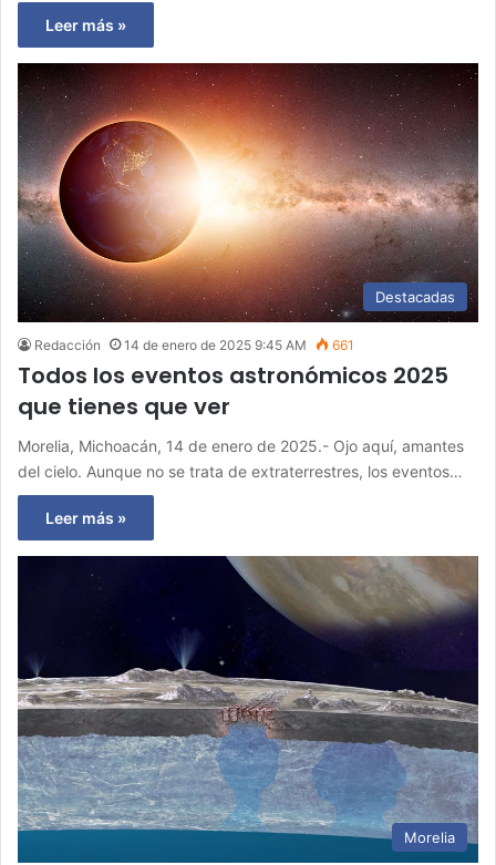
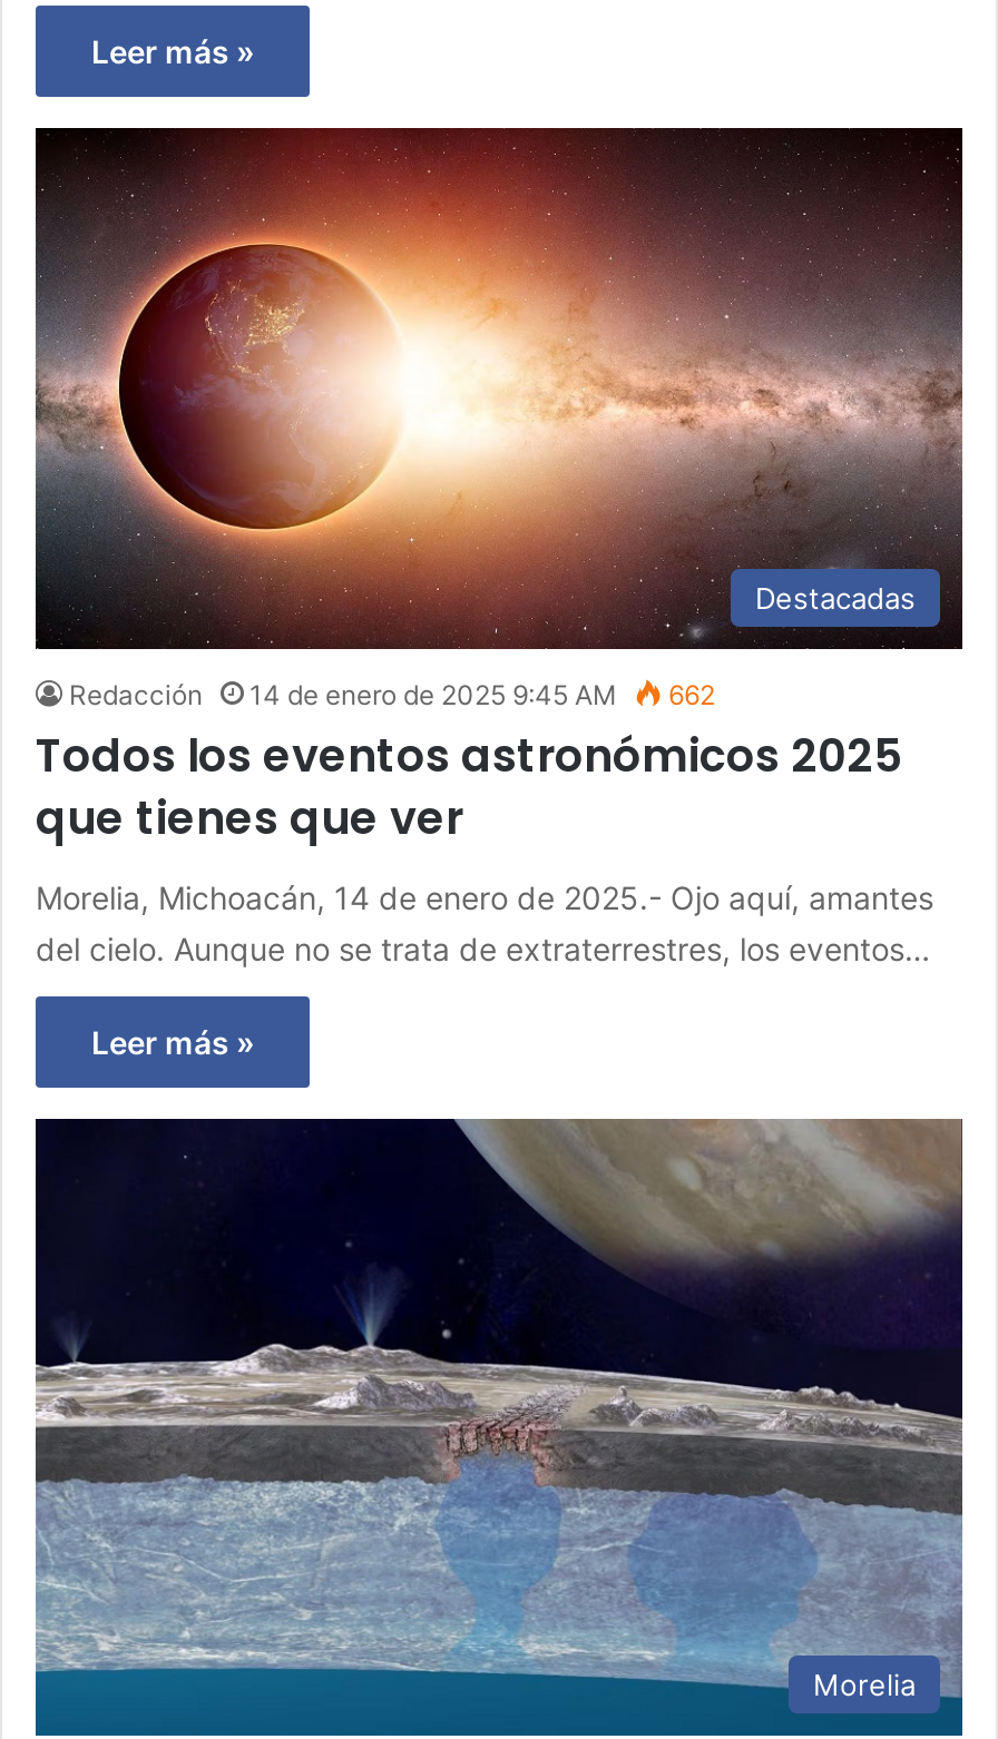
[34,337,354,353] Redacción 14 de enero de 2025 9:45 AM 661 -> [69,678,715,711] Redacción 14 de enero de 2025 9:45 AM 662

